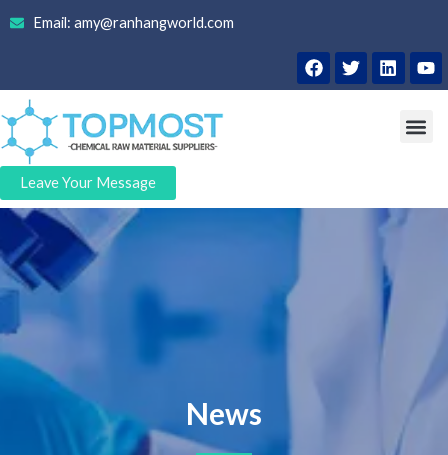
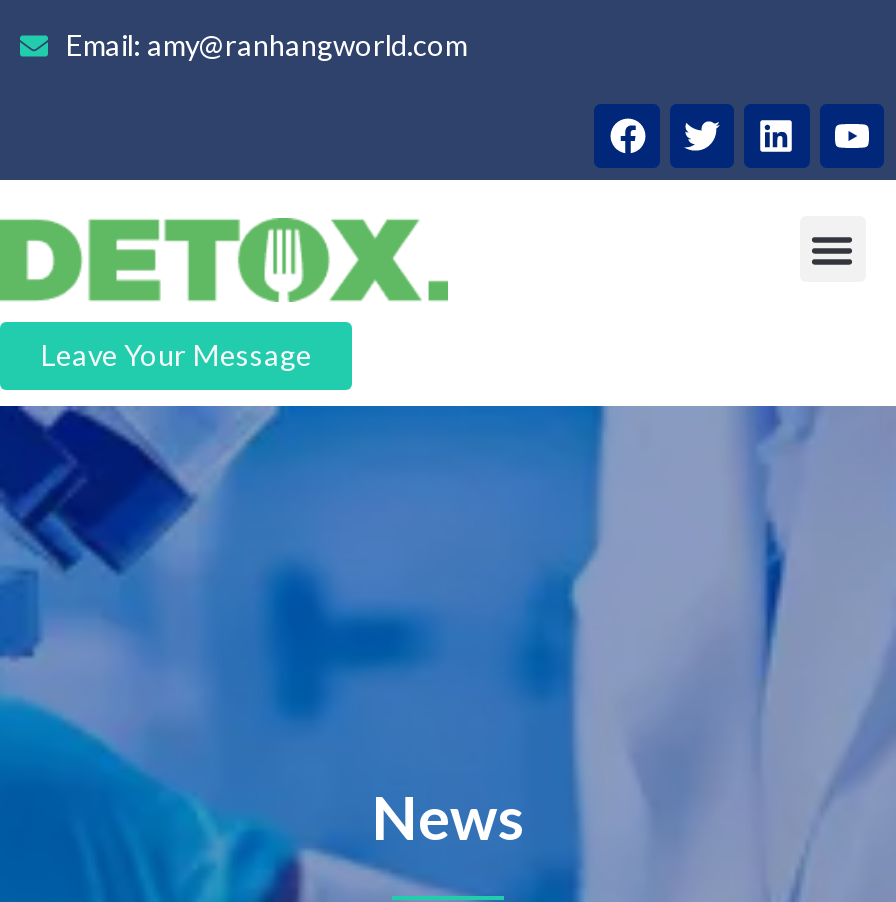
[3,99,224,162] [image] -> [6,202,450,318] [image]

